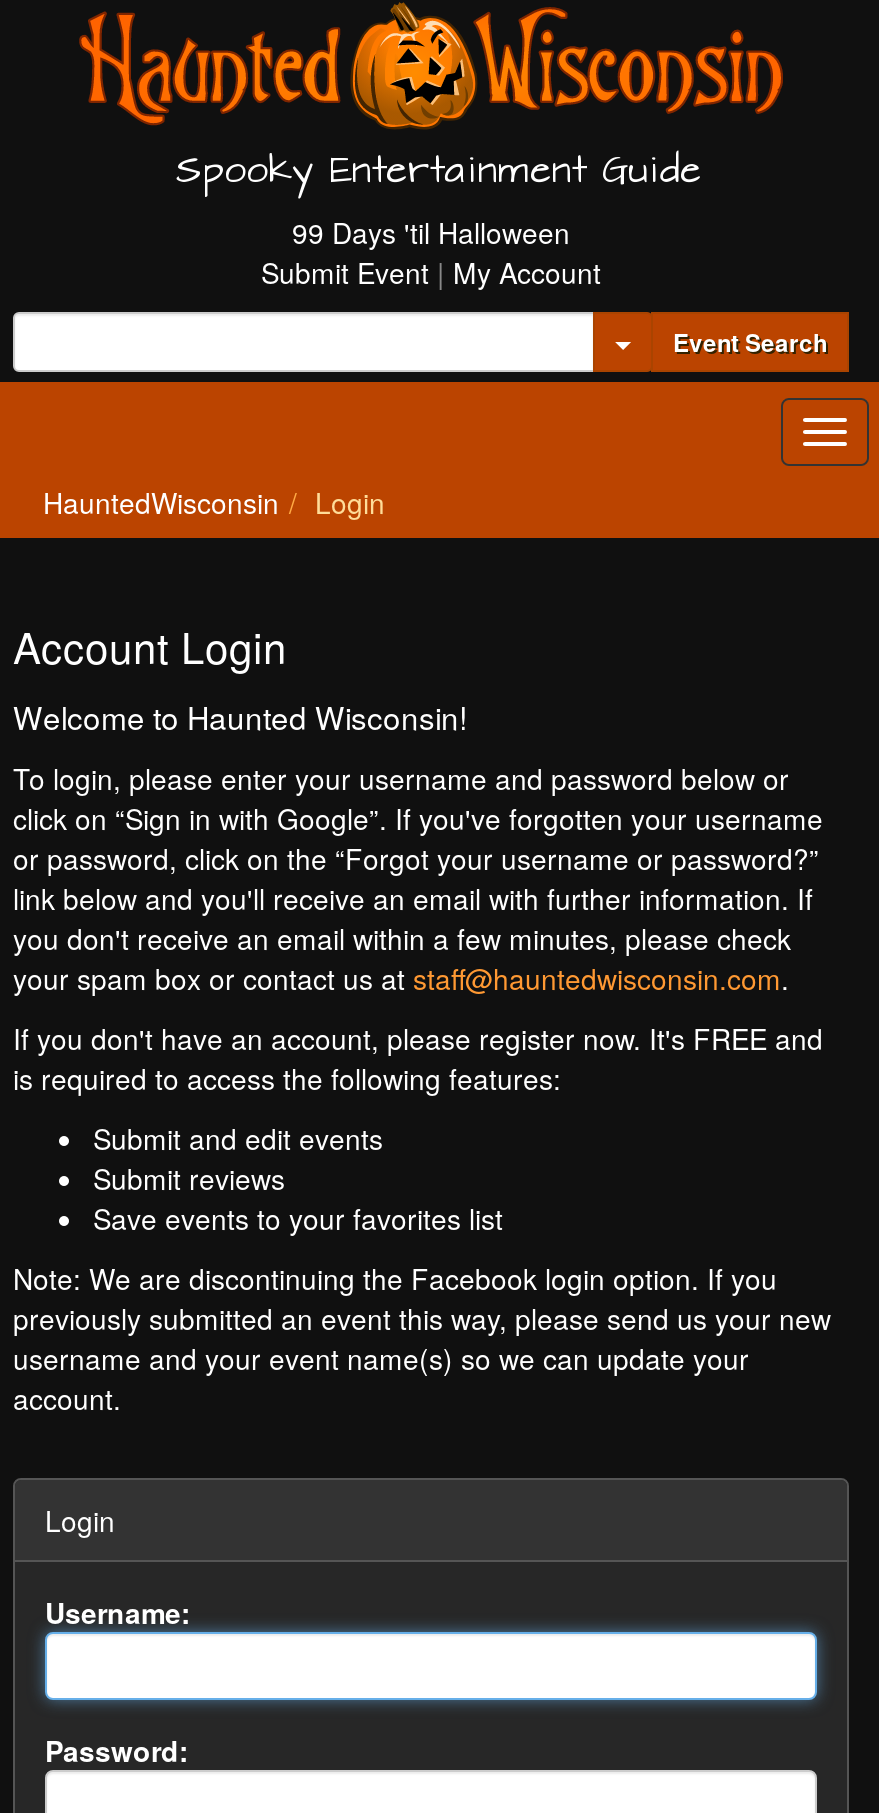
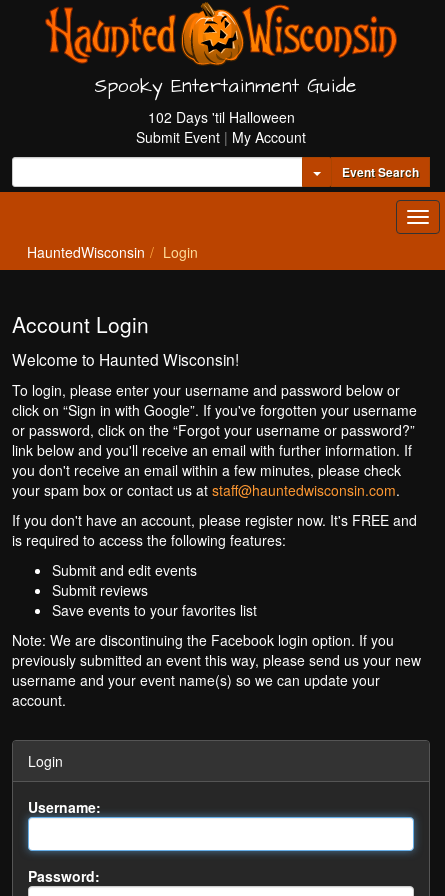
[292,212,570,252] 99 Days 'til Halloween -> [147,107,294,127] 102 Days 'til Halloween

